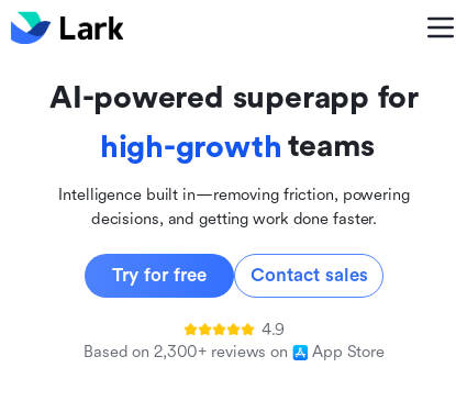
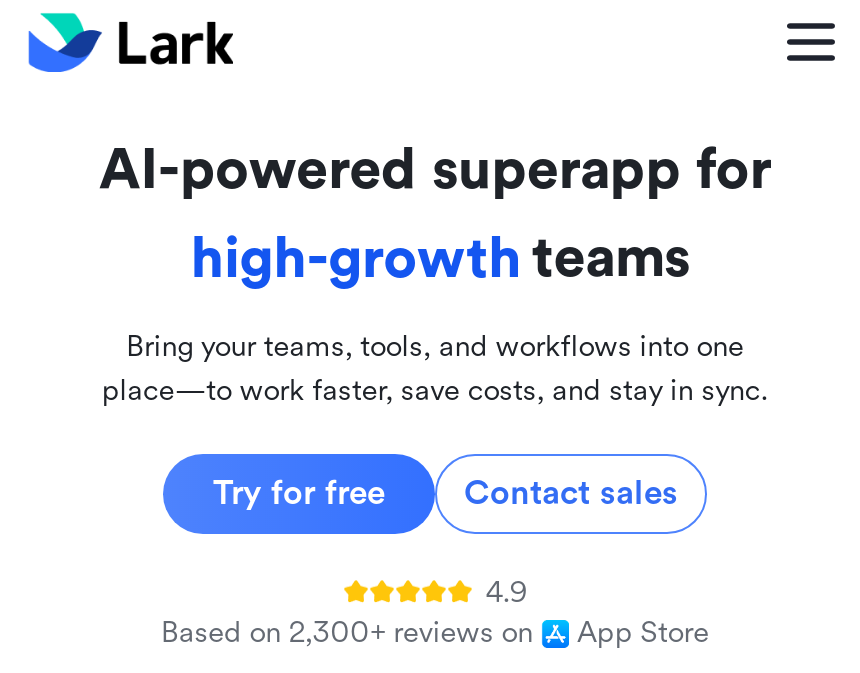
[58,186,410,229] Intelligence built in—removing friction, powering | decisions, and getting work done faster. -> [102,330,768,408] Bring your teams, tools, and workflows into one | place—to work faster, save costs, and stay in sync.

